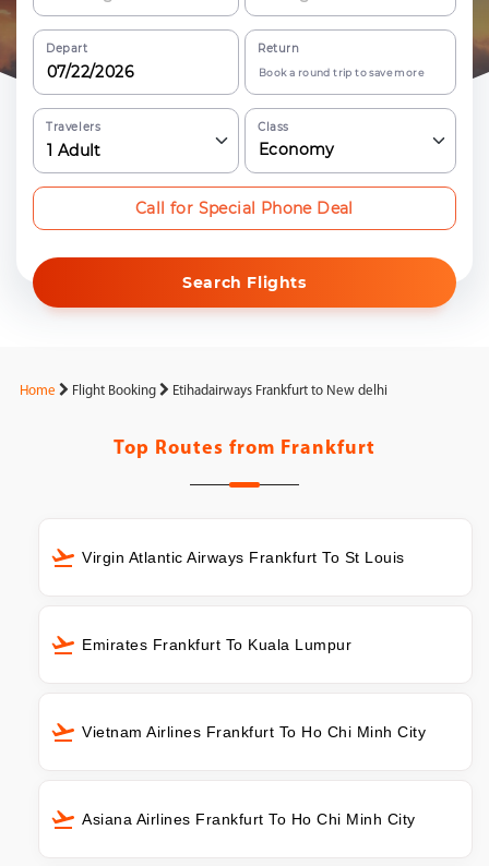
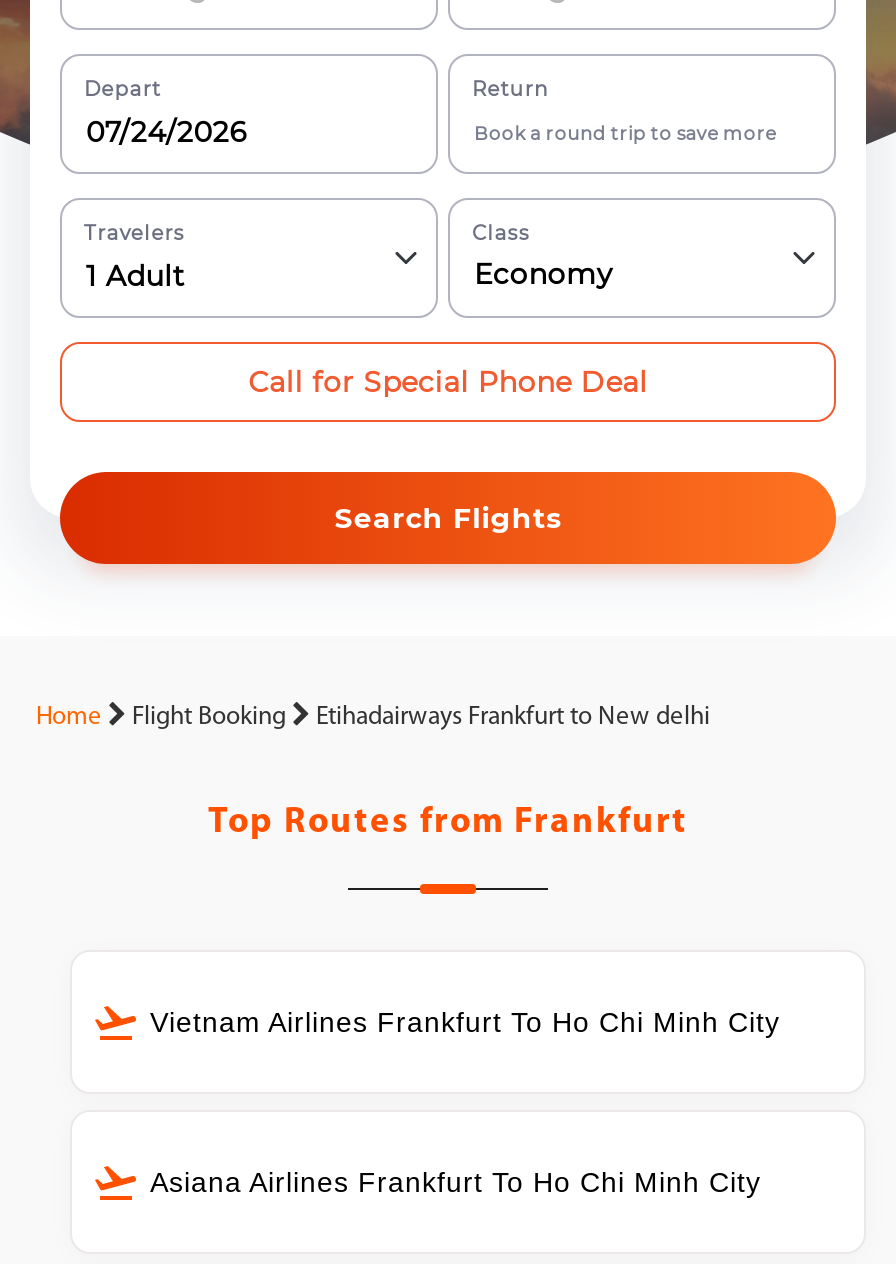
[82,549,404,566] Virgin Atlantic Airways Frankfurt To St Louis -> none
[82,636,351,653] Emirates Frankfurt To Kuala Lumpur -> none

